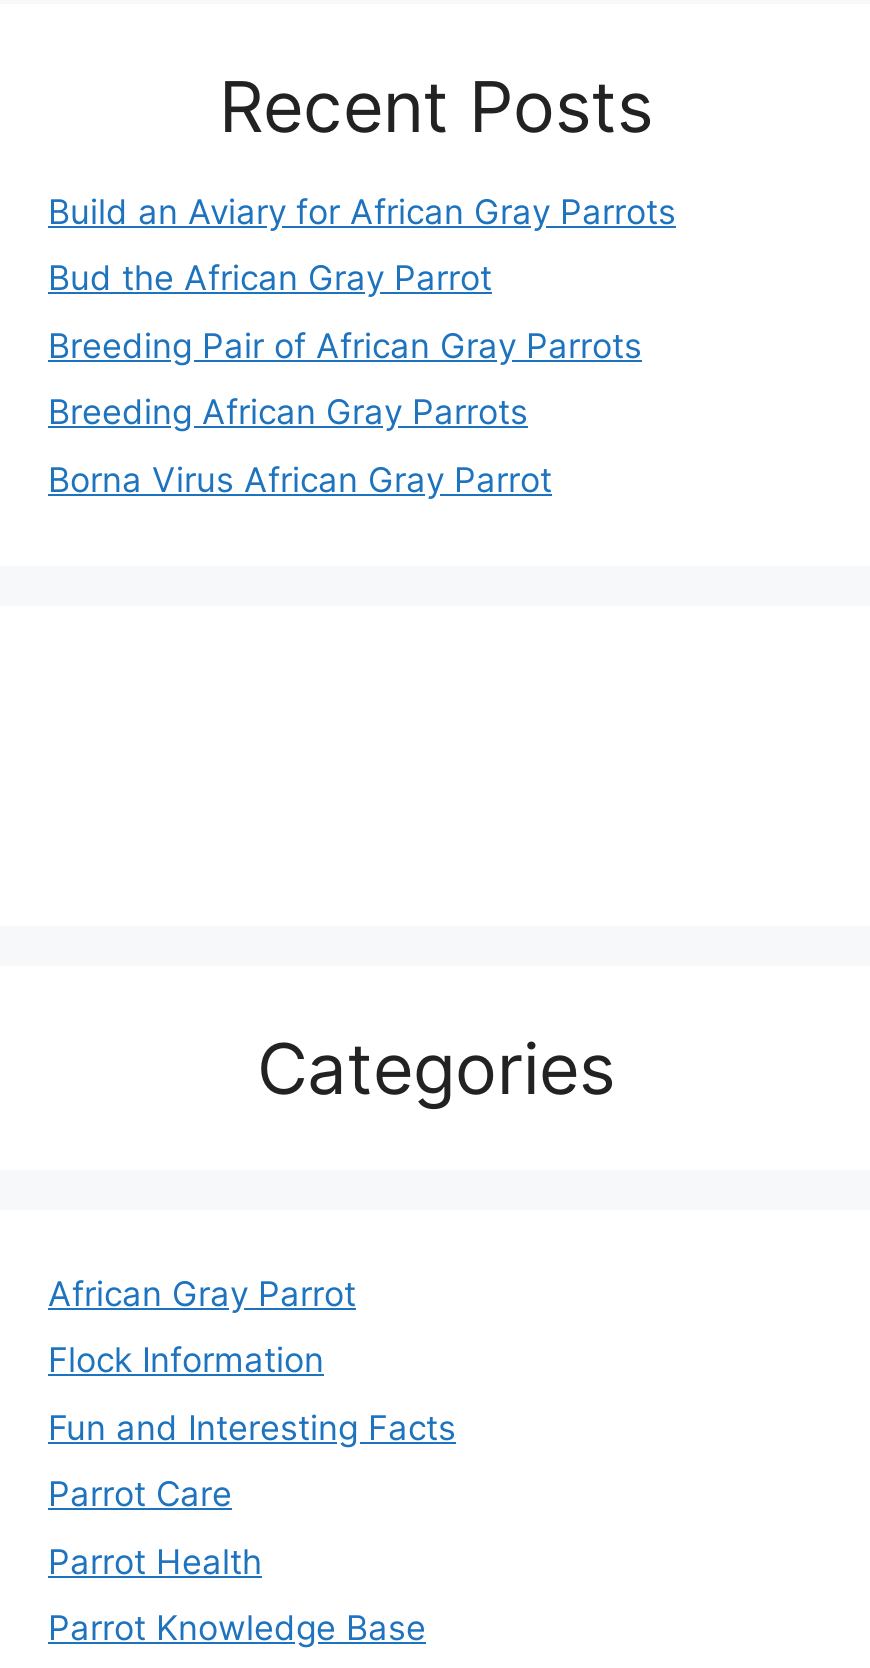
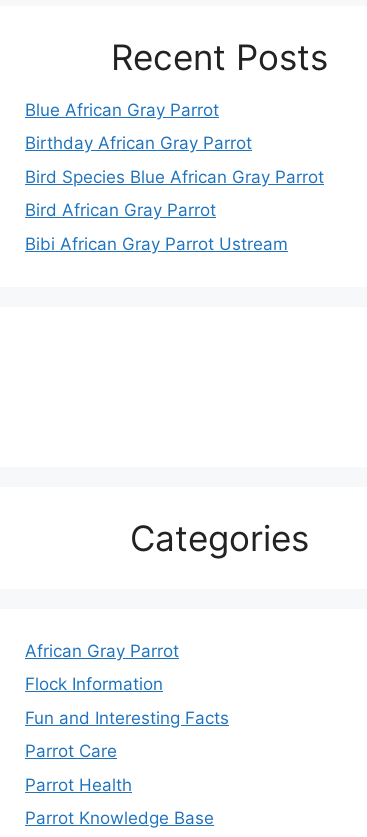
[48,192,676,232] Build an Aviary for African Gray Parrots -> [25,100,219,120] Blue African Gray Parrot
[48,259,492,299] Bud the African Gray Parrot -> [25,133,252,153] Birthday African Gray Parrot
[48,326,642,366] Breeding Pair of African Gray Parrots -> [25,167,324,187] Bird Species Blue African Gray Parrot
[48,393,528,433] Breeding African Gray Parrots -> [25,200,216,220] Bird African Gray Parrot
[48,460,552,500] Borna Virus African Gray Parrot -> [25,234,288,254] Bibi African Gray Parrot Ustream

